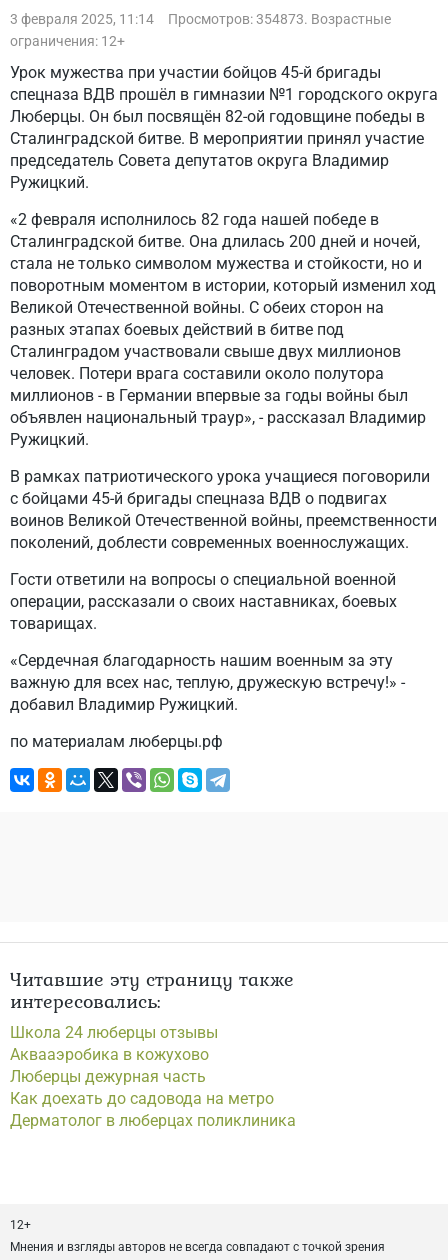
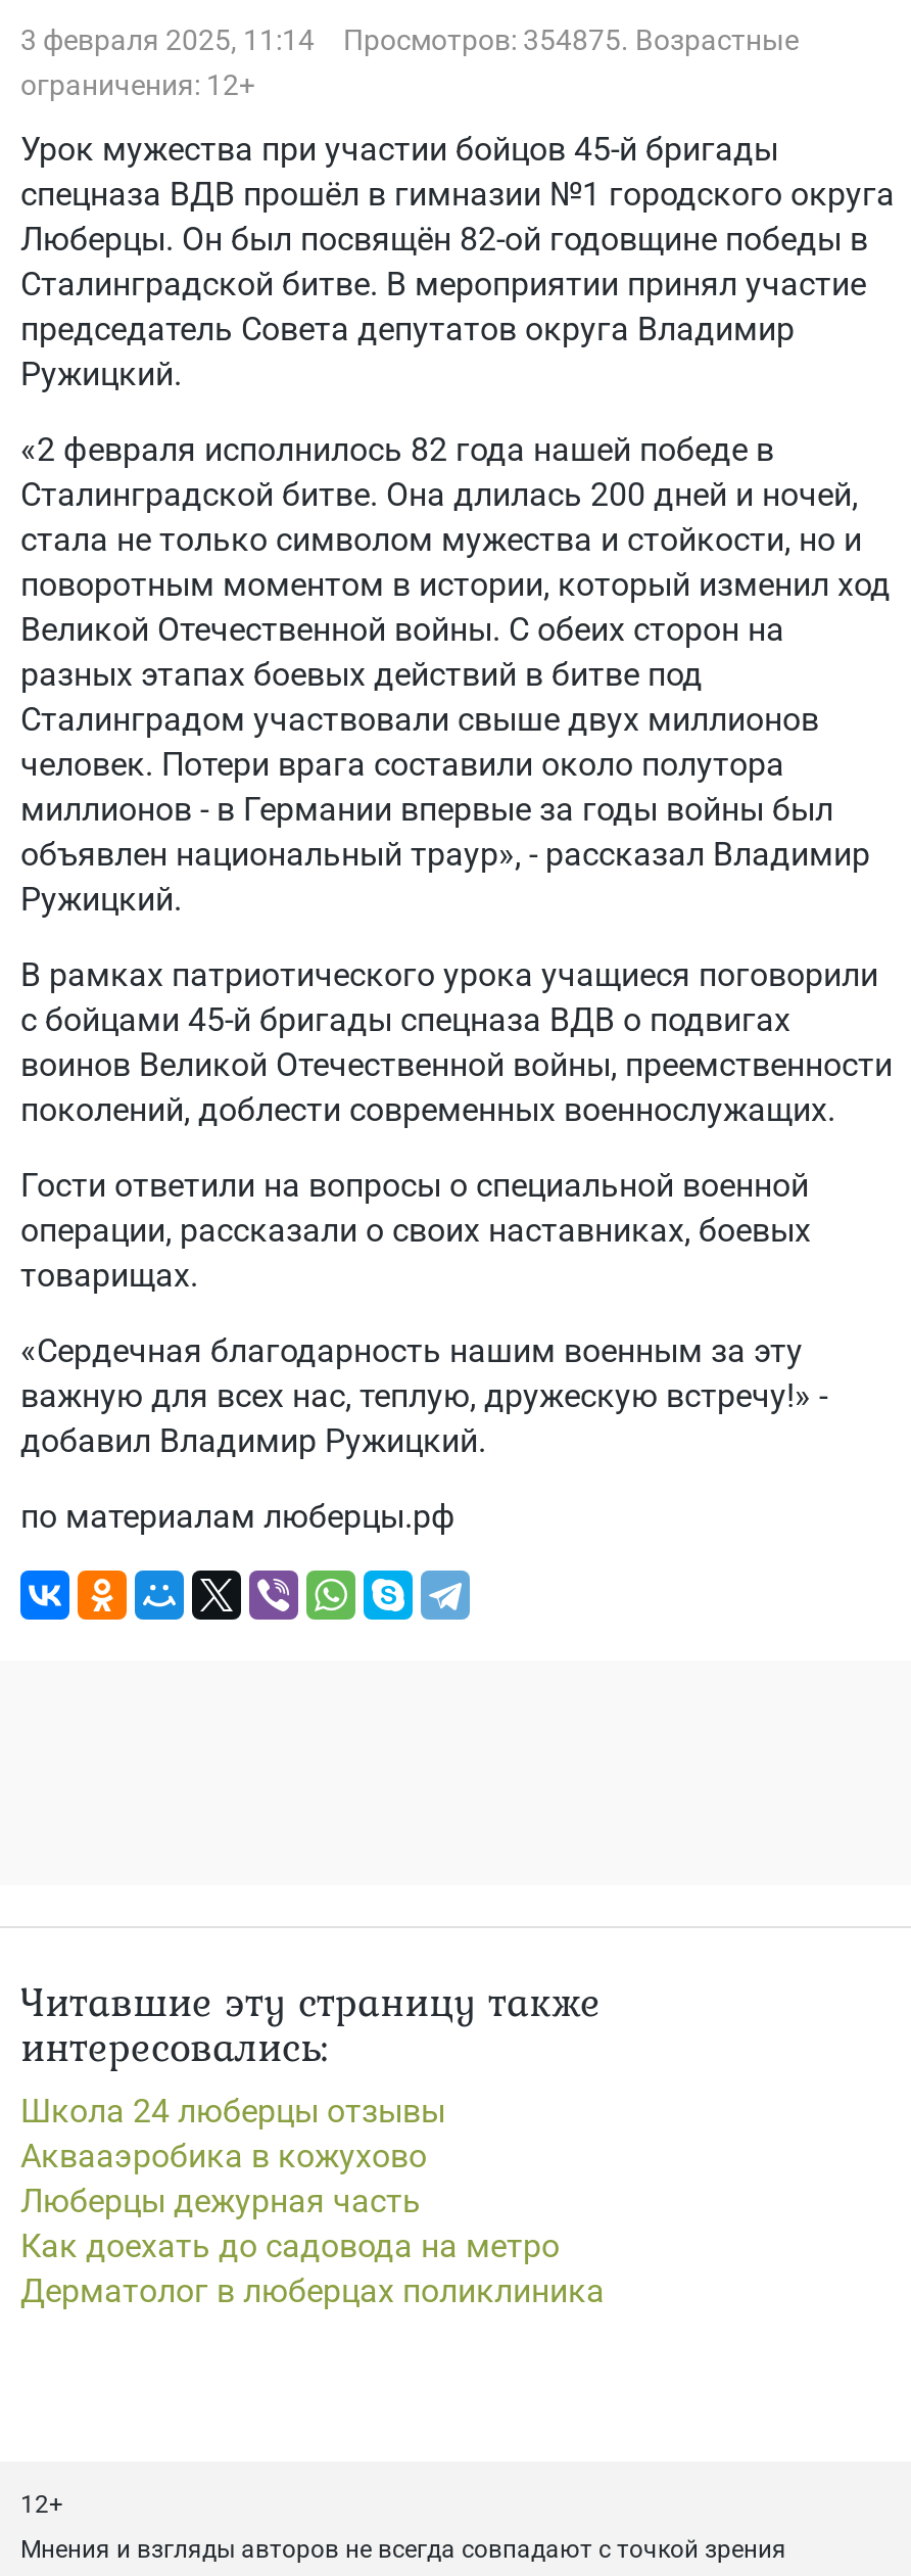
[168,11,391,27] Просмотров: 354873. Возрастные -> [343,24,799,56] Просмотров: 354875. Возрастные

